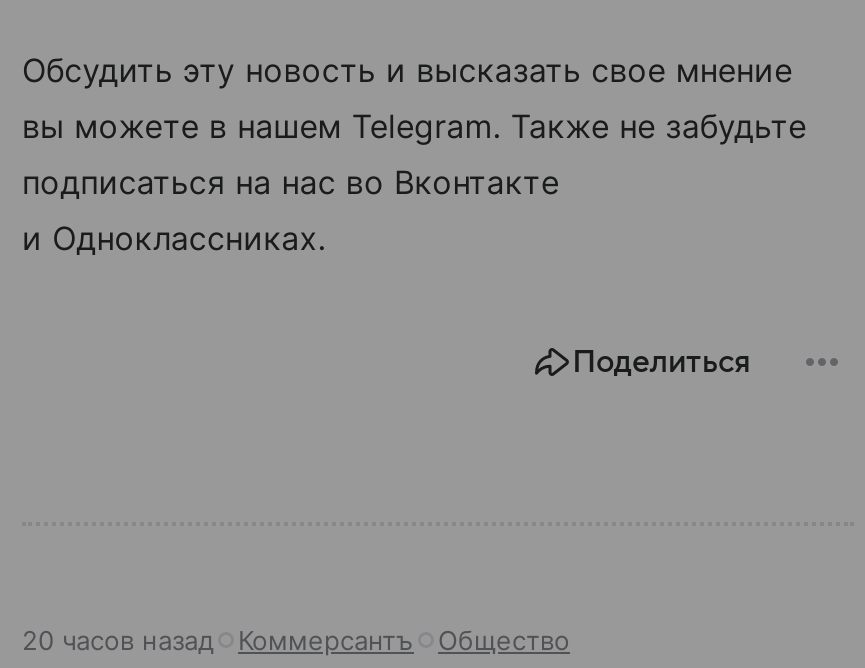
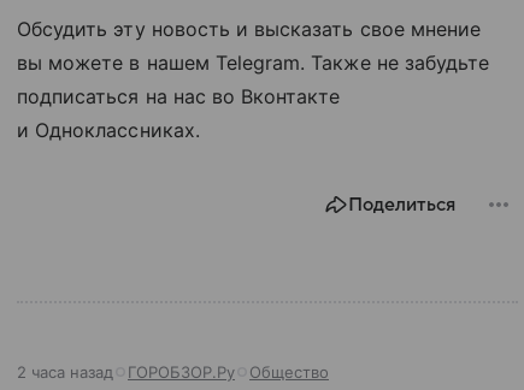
[22,623,414,655] 20 часов назад | Коммерсантъ -> [17,362,235,381] 2 часа назад | ГОРОБЗОР.Ру

